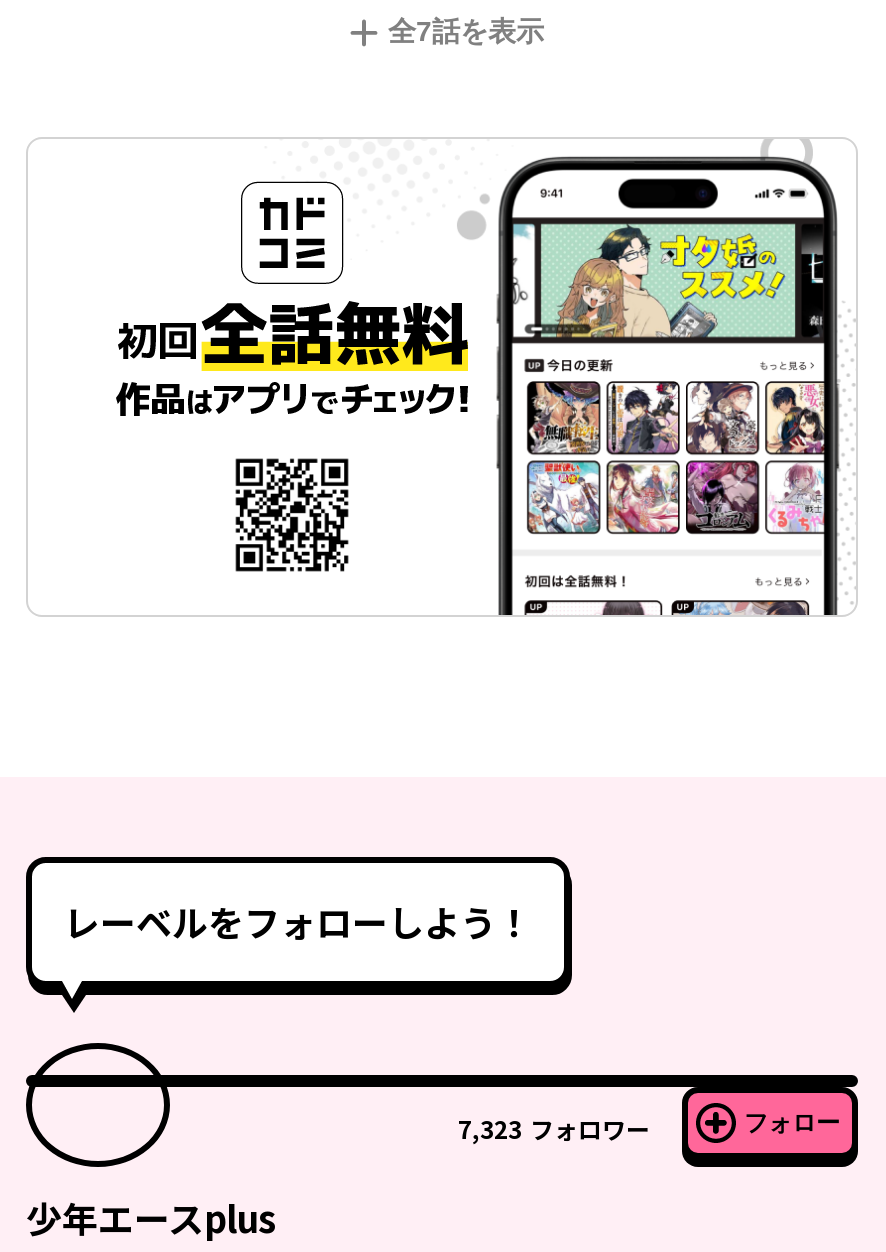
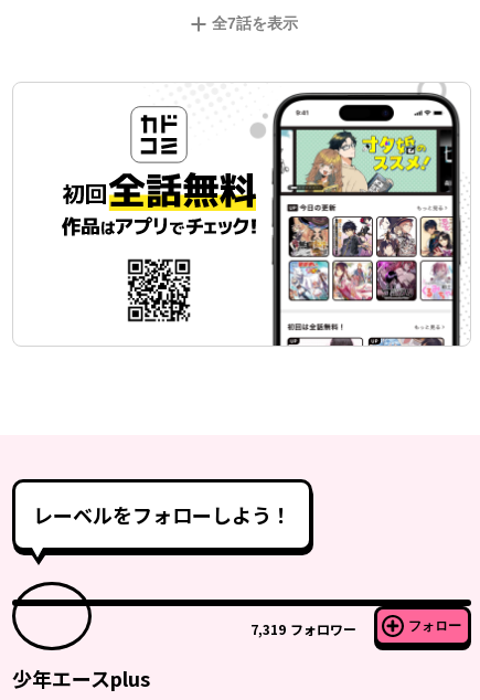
[458,1110,650,1144] 7,323 フォロワー -> [250,619,356,638] 7,319 フォロワー

